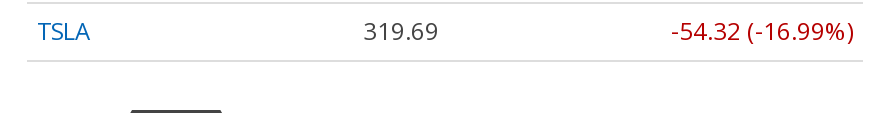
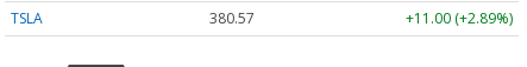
[363,14,853,48] 319.69 | -54.32 (-16.99%) -> [209,9,513,29] 380.57 | +11.00 (+2.89%)

